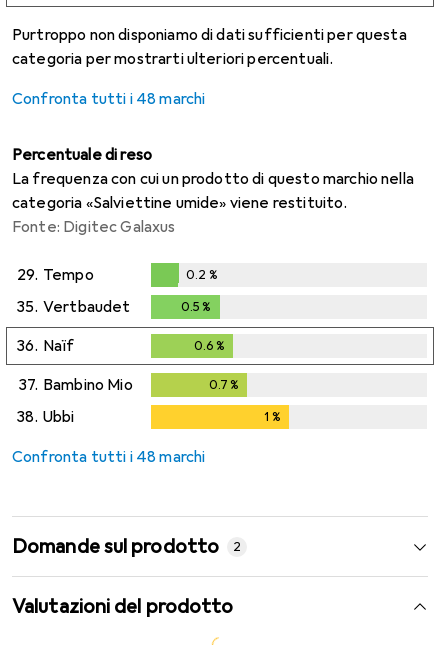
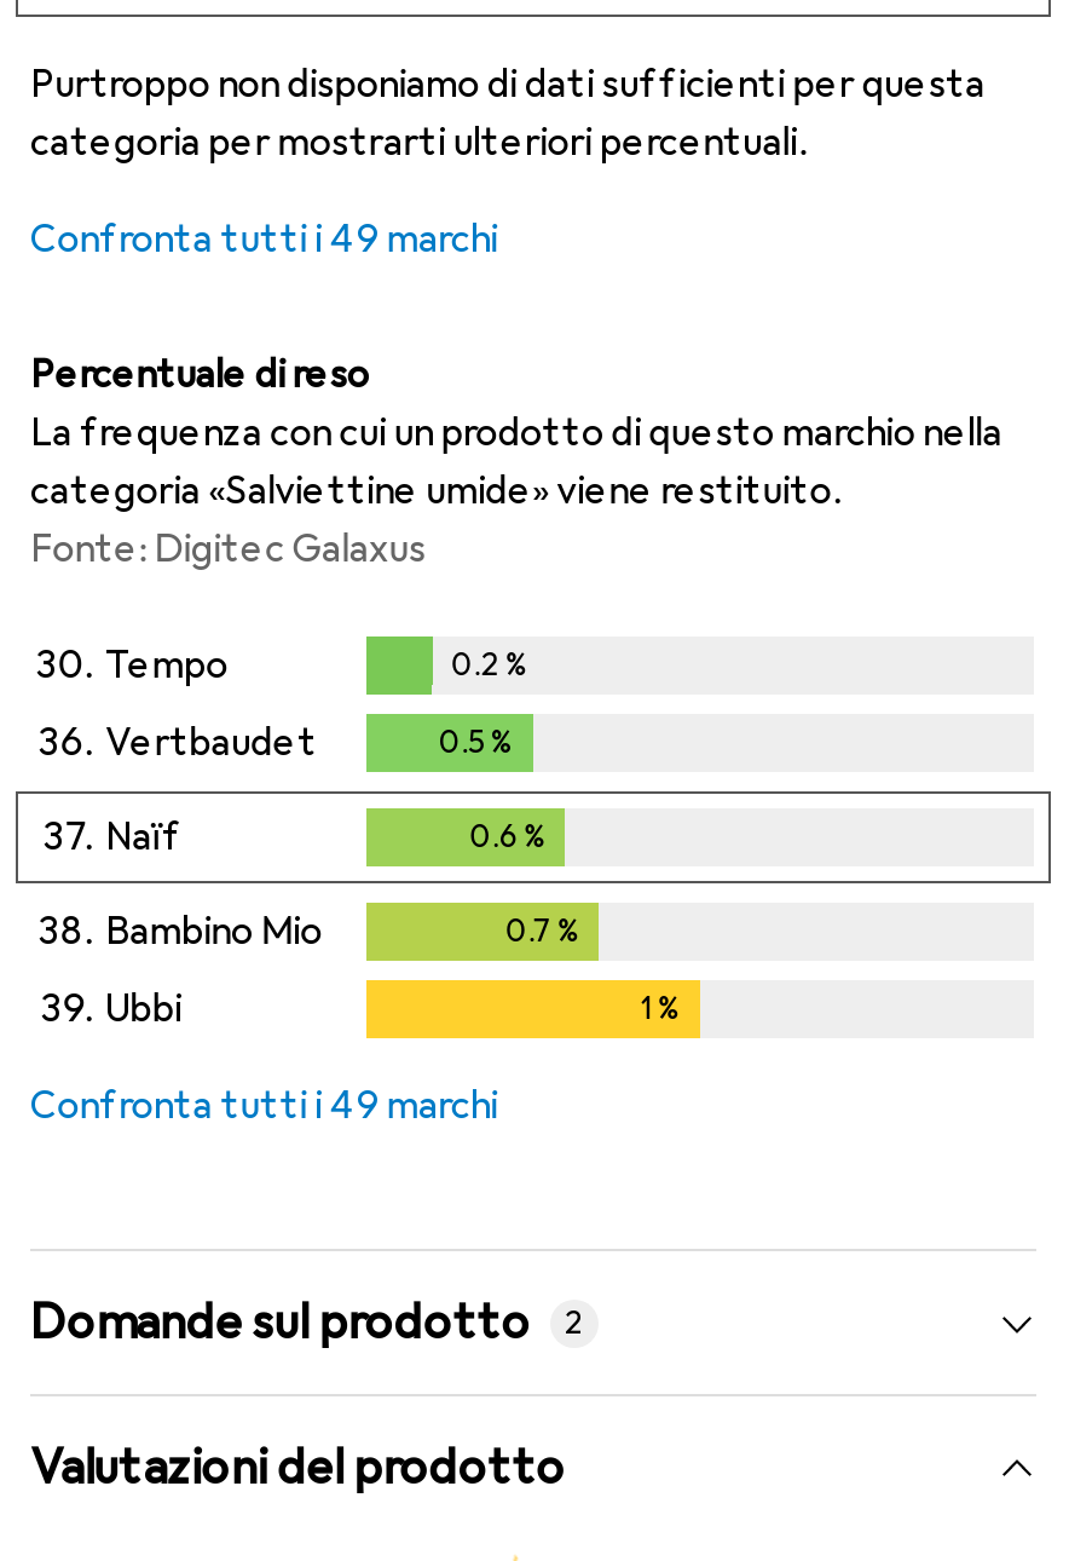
[12,88,205,108] Confronta tutti i 48 marchi -> [30,214,498,263] Confronta tutti i 49 marchi
[16,264,94,284] 29. Tempo -> [36,640,228,689] 30. Tempo
[15,296,131,316] 35. Vertbaudet -> [39,718,317,766] 36. Vertbaudet
[15,335,75,355] 36. Naïf -> [44,812,182,860] 37. Naïf
[17,374,133,394] 37. Bambino Mio -> [39,906,322,955] 38. Bambino Mio
[15,406,75,426] 38. Ubbi -> [41,984,182,1032] 39. Ubbi
[12,446,205,466] Confronta tutti i 48 marchi -> [30,1081,498,1129] Confronta tutti i 49 marchi

